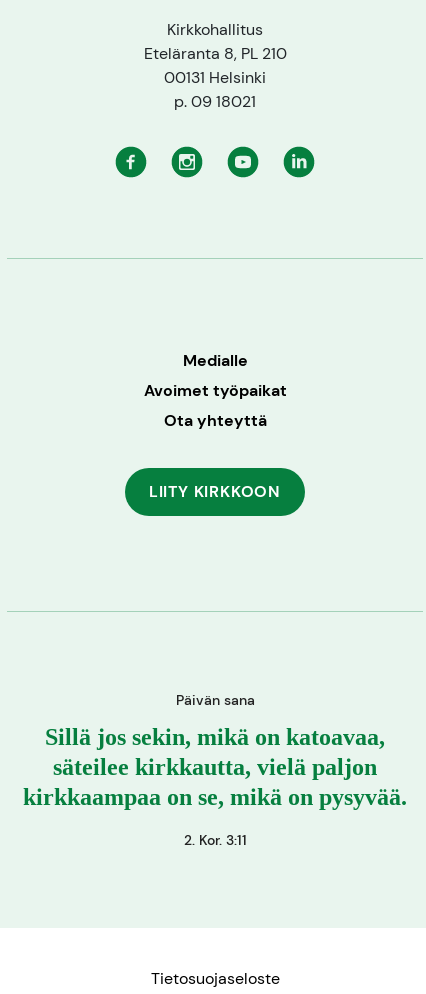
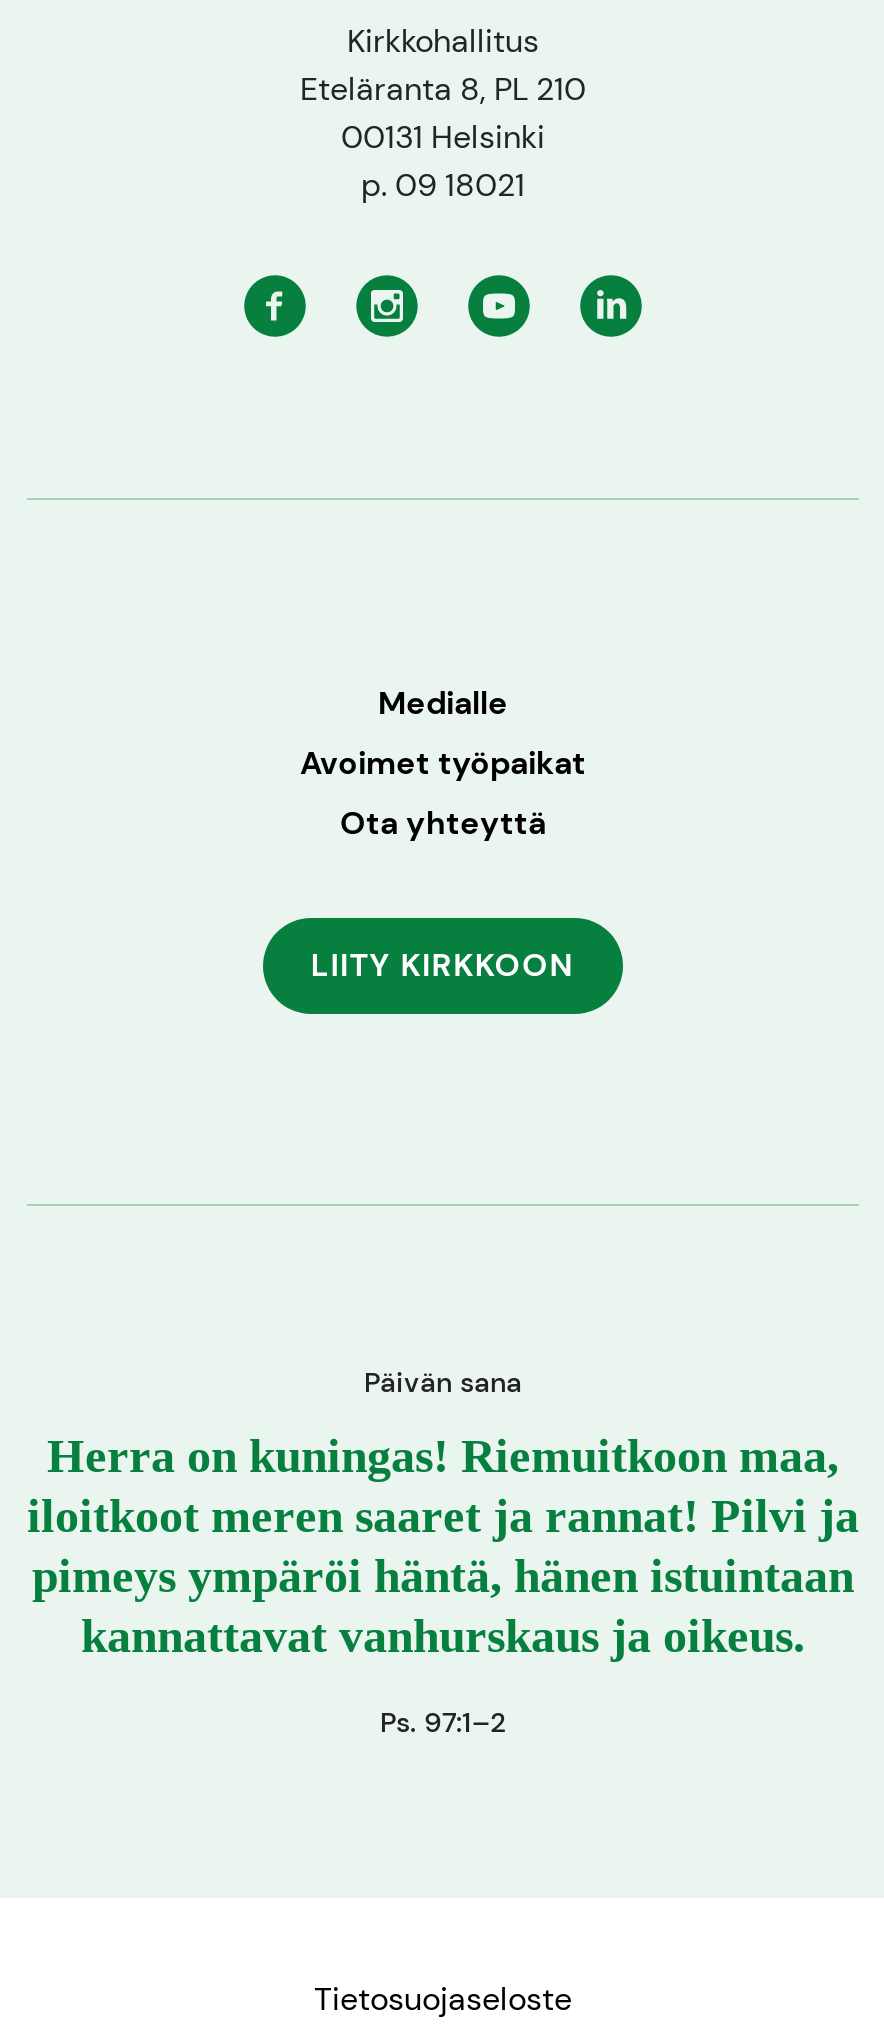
[23,724,407,810] Sillä jos sekin, mikä on katoavaa, | säteilee kirkkautta, vielä paljon | kirkkaampaa on se, mikä on pysyvää. -> [27,1431,859,1663] Herra on kuningas! Riemuitkoon maa, | iloitkoot meren saaret ja rannat! Pilvi ja | pimeys ympäröi häntä, hänen istuintaan | kannattavat vanhurskaus ja oikeus.
[183,831,246,849] 2. Kor. 3:11 -> [380,1705,506,1741] Ps. 97:1–2

